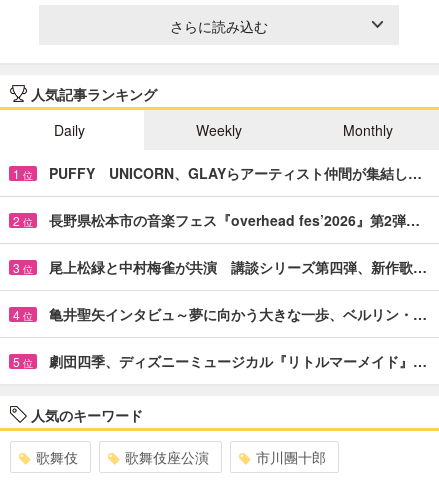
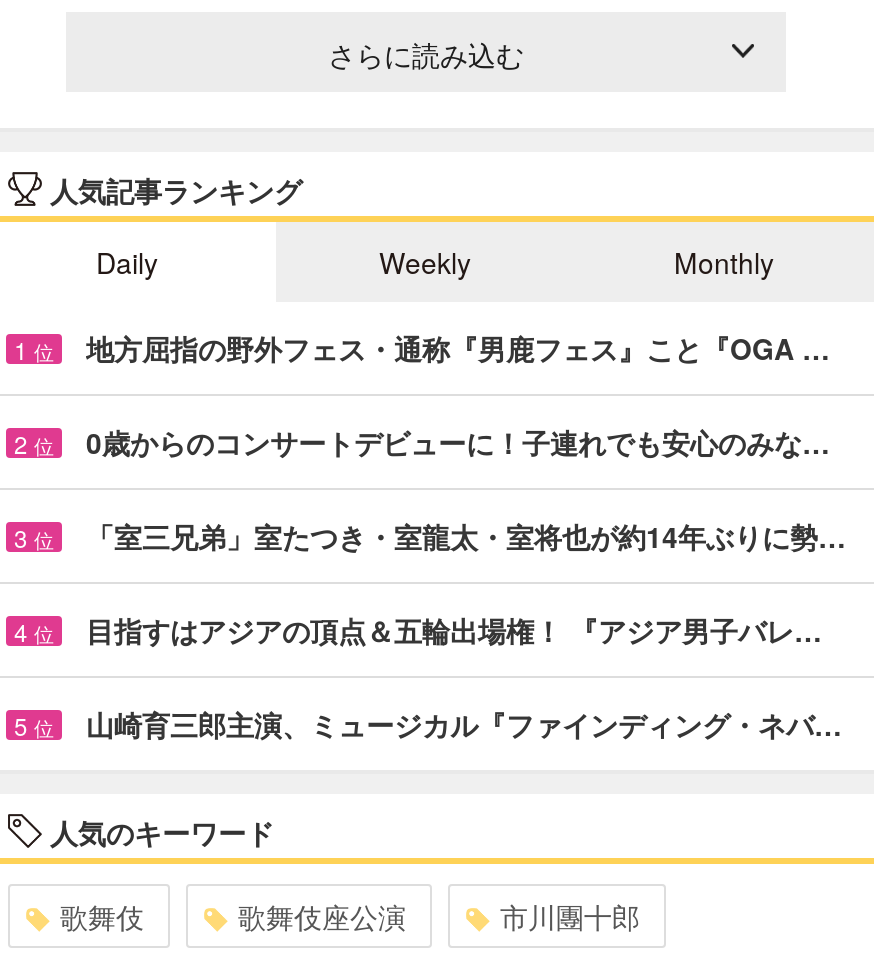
[49,163,422,183] PUFFY UNICORN、GLAYらアーティスト仲間が集結し… -> [86,328,830,368] 地方屈指の野外フェス・通称『男鹿フェス』こと『OGA …
[49,210,420,230] 長野県松本市の音楽フェス『overhead fes’2026』第2弾… -> [86,422,830,462] 0歳からのコンサートデビューに！子連れでも安心のみな…
[49,257,427,277] 尾上松緑と中村梅雀が共演 講談シリーズ第四弾、新作歌… -> [86,516,846,556] 「室三兄弟」室たつき・室龍太・室将也が約14年ぶりに勢…
[49,304,427,324] 亀井聖矢インタビュ～夢に向かう大きな一歩、ベルリン・… -> [86,610,822,650] 目指すはアジアの頂点＆五輪出場権！ 『アジア男子バレ…
[49,351,427,371] 劇団四季、ディズニーミュージカル『リトルマーメイド』… -> [86,704,842,744] 山崎育三郎主演、ミュージカル『ファインディング・ネバ…

